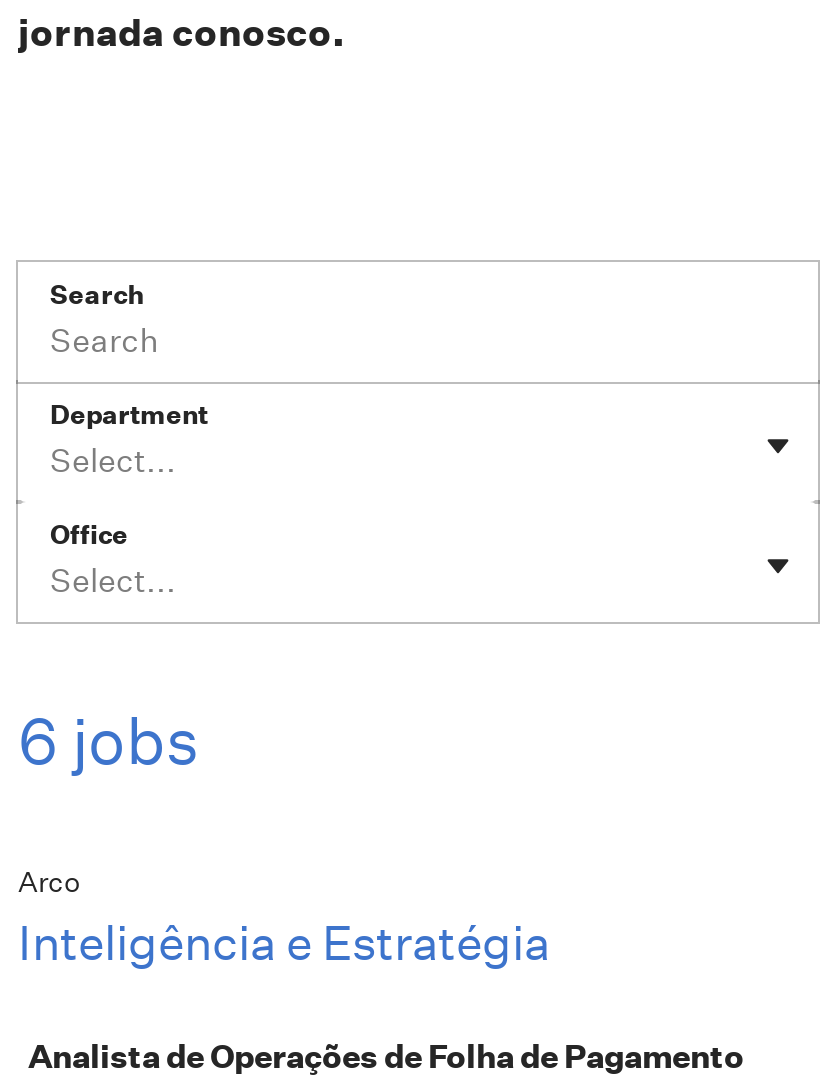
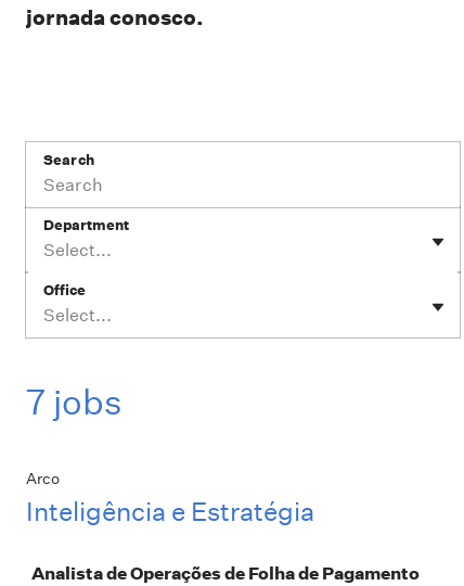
[18,701,200,779] 6 jobs -> [26,381,123,423] 7 jobs

